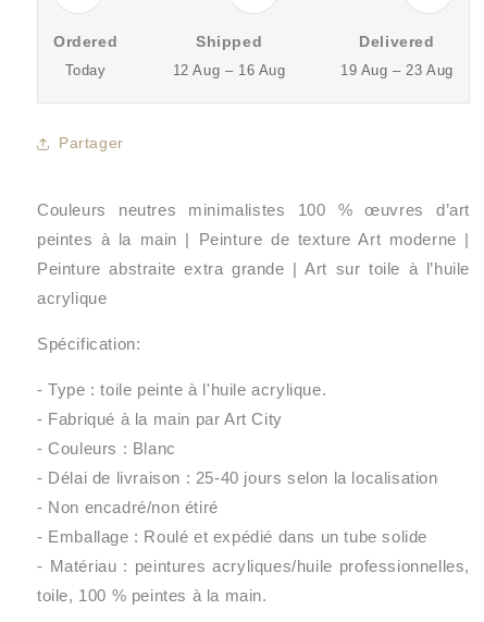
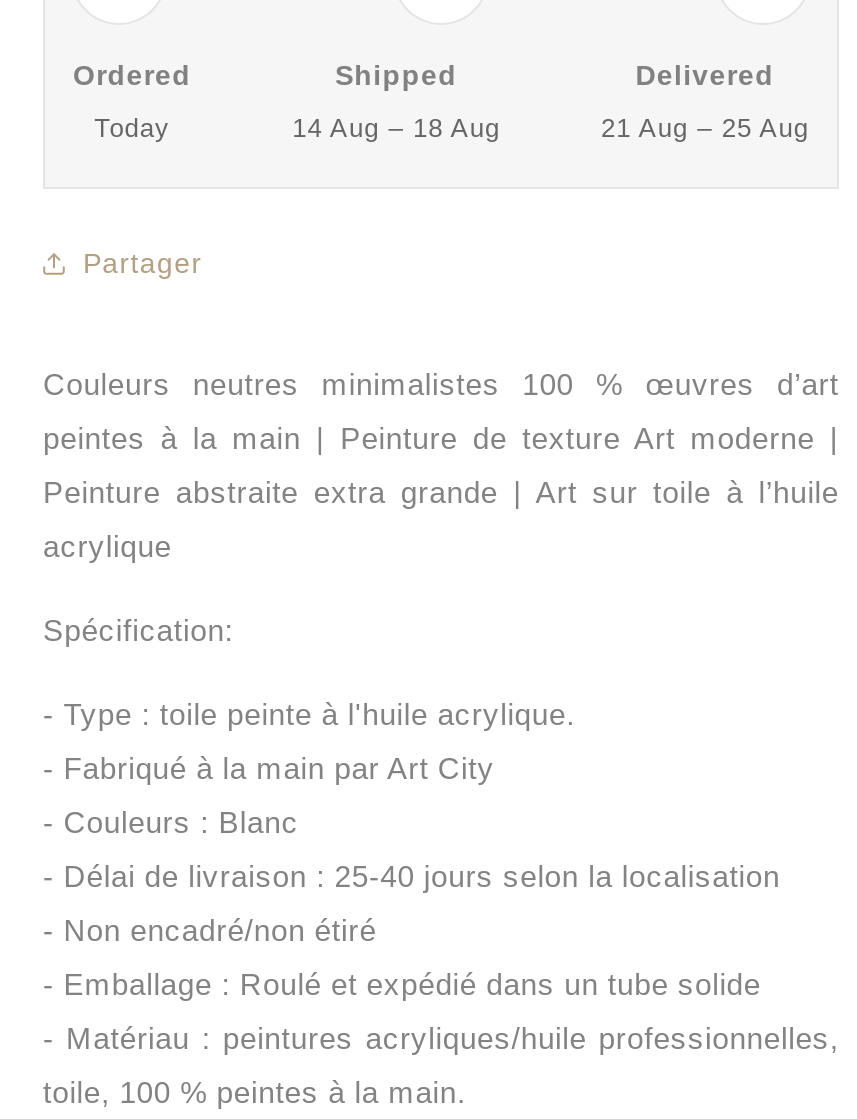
[172,62,286,78] 12 Aug – 16 Aug -> [292,114,500,144] 14 Aug – 18 Aug
[340,62,454,78] 19 Aug – 23 Aug -> [601,114,809,144] 21 Aug – 25 Aug

